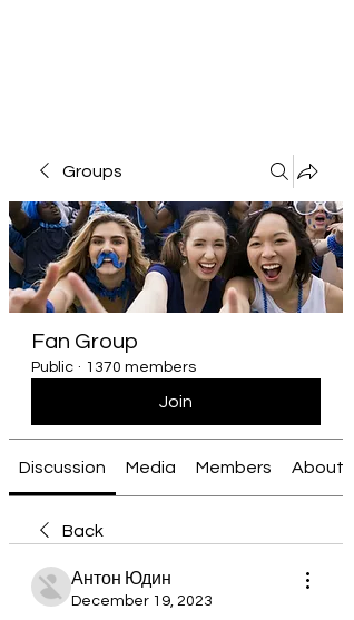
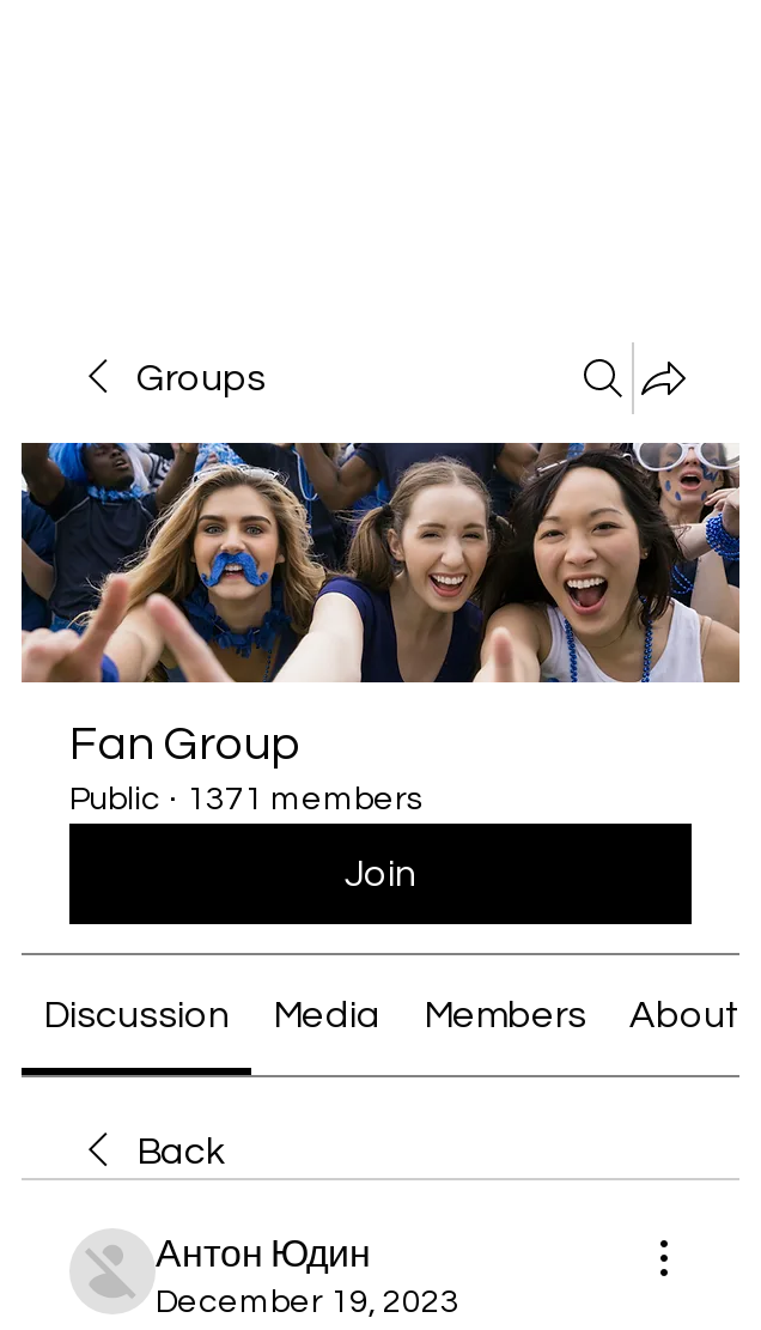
[31,359,196,375] Public · 1370 members -> [69,782,424,816] Public · 1371 members

